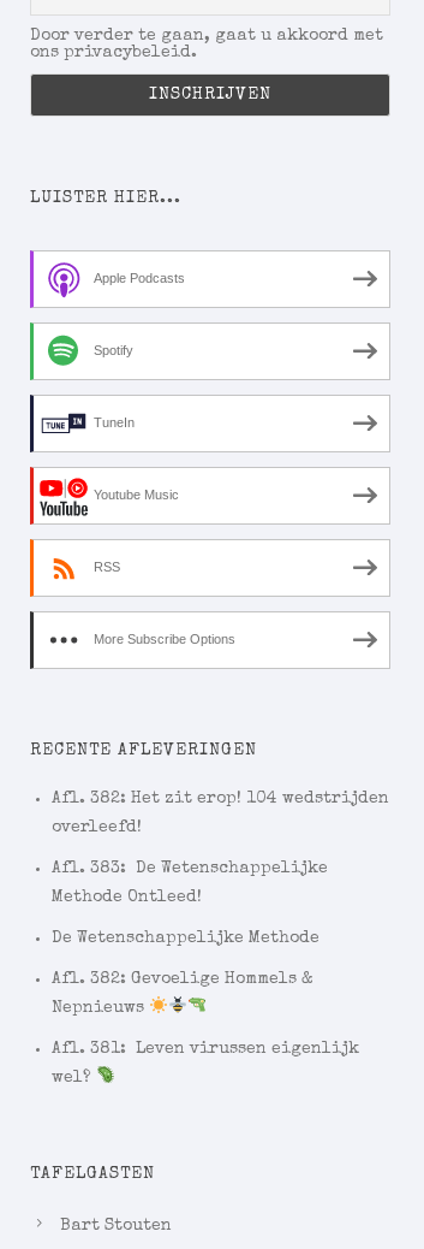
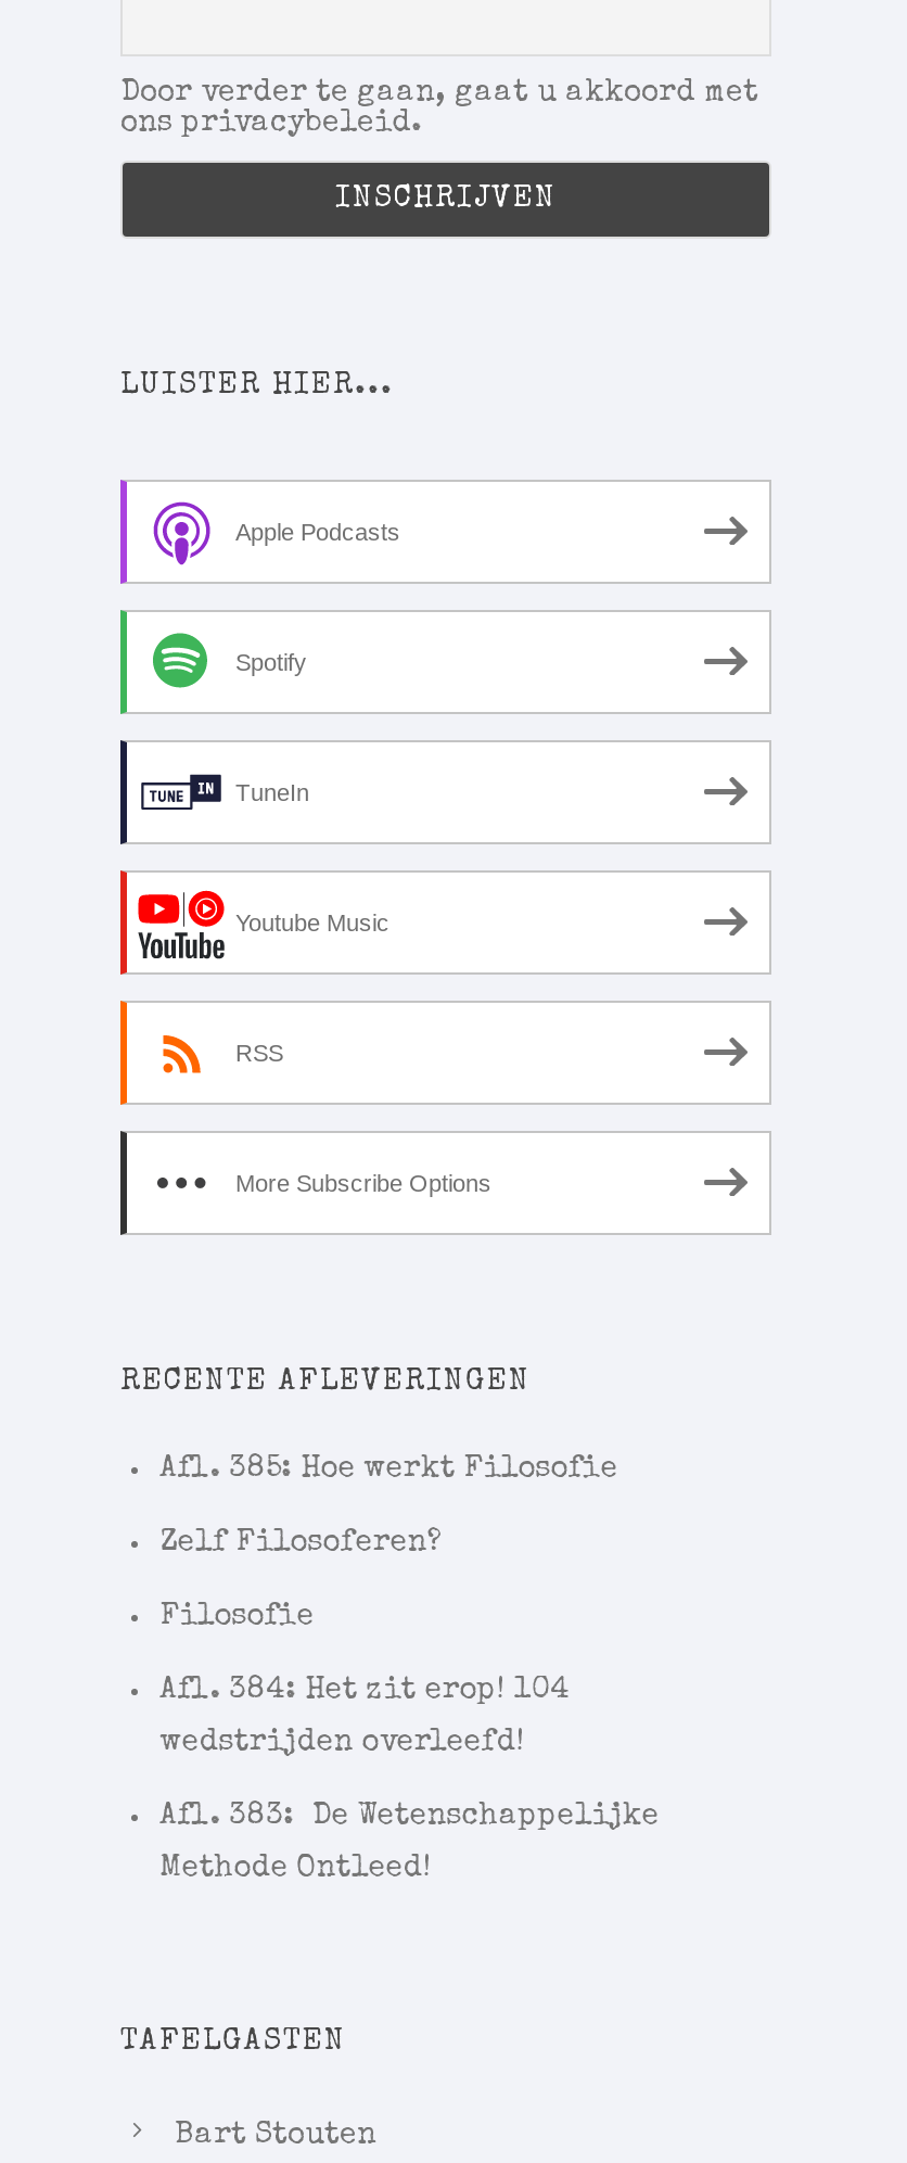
[52,790,389,836] Afl. 382: Het zit erop! 104 wedstrijden | overleefd! -> [160,1454,618,1758] Afl. 385: Hoe werkt Filosofie | Zelf Filosoferen? | Filosofie | Afl. 384: Het zit erop! 104 | wedstrijden overleefd!
moved [52,860,328,905] -> [160,1802,659,1884]: Afl. 383: De Wetenschappelijke | Methode Ontleed!
[52,930,359,1086] De Wetenschappelijke Methode | Afl. 382: Gevoelige Hommels & | Nepnieuws | Afl. 381: Leven virussen eigenlijk | wel? -> none

